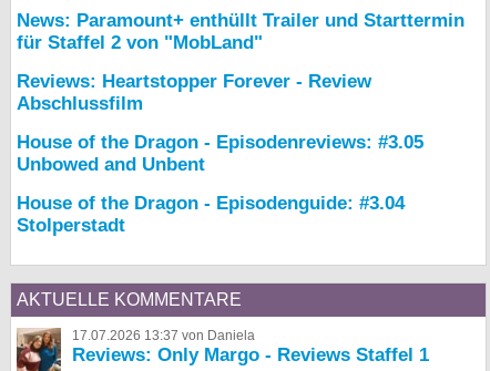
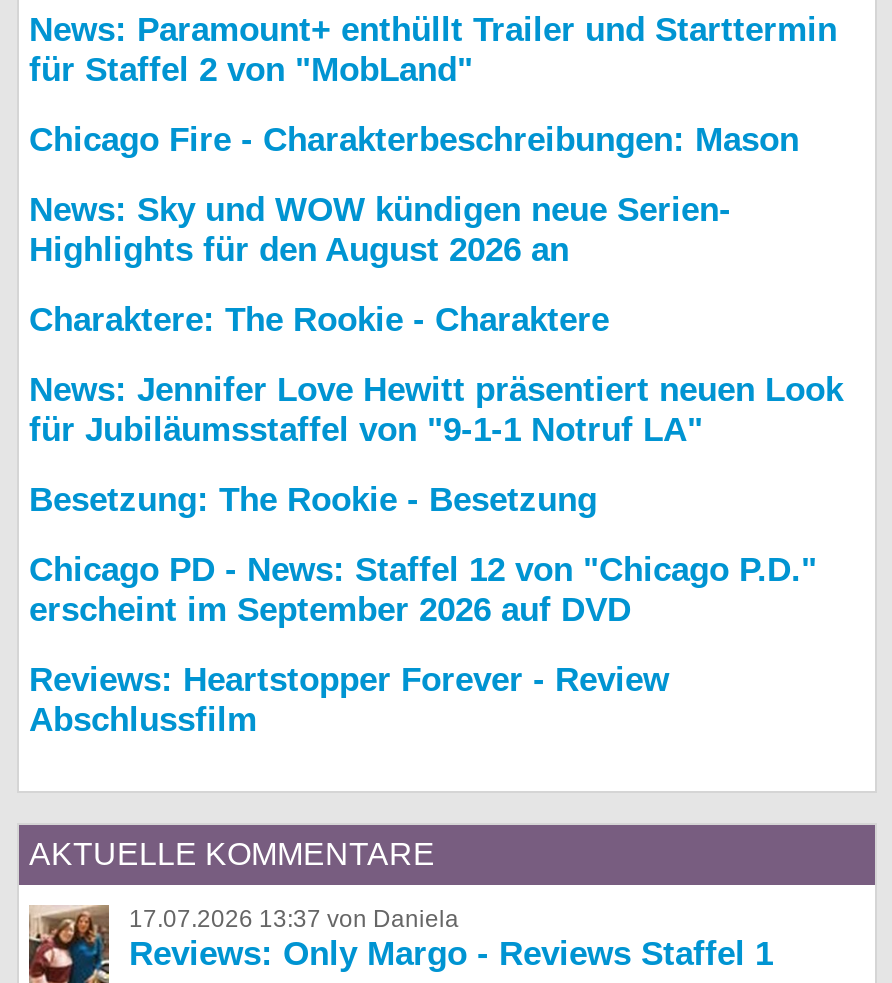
none -> [29,121,843,629] Chicago Fire - Charakterbeschreibungen: Mason | News: Sky und WOW kündigen neue Serien- | Highlights für den August 2026 an | Charaktere: The Rookie - Charaktere | News: Jennifer Love Hewitt präsentiert neuen Look | für Jubiläumsstaffel von "9-1-1 Notruf LA" | Besetzung: The Rookie - Besetzung | Chicago PD - News: Staffel 12 von "Chicago P.D." | erscheint im September 2026 auf DVD
moved [17,71,371,114] -> [29,661,669,739]: Reviews: Heartstopper Forever - Review | Abschlussfilm
[17,132,423,236] House of the Dragon - Episodenreviews: #3.05 | Unbowed and Unbent | House of the Dragon - Episodenguide: #3.04 | Stolperstadt -> none

